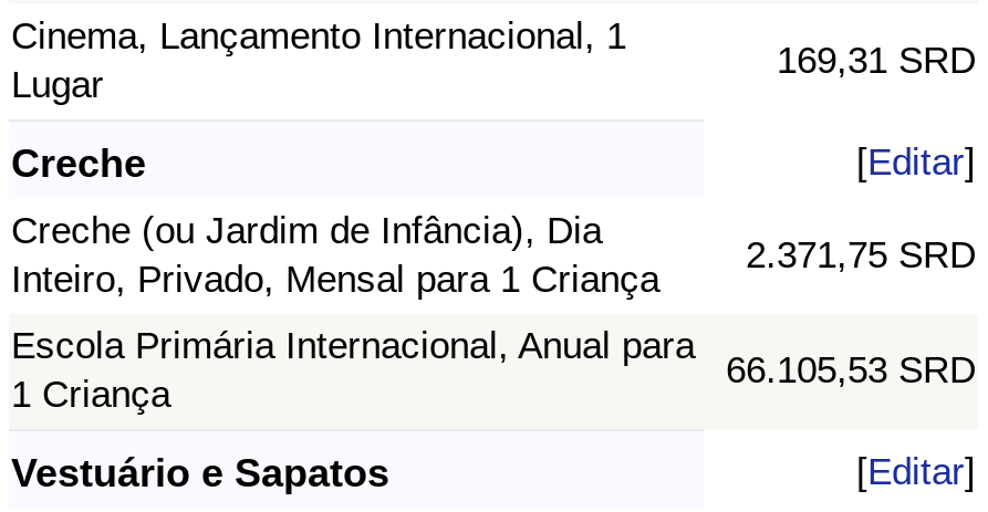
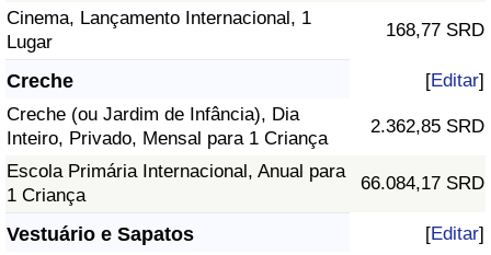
[777,41,976,83] 169,31 SRD -> [386,20,484,41] 168,77 SRD
[746,235,976,277] 2.371,75 SRD -> [370,116,484,137] 2.362,85 SRD
[726,350,976,392] 66.105,53 SRD -> [361,173,484,194] 66.084,17 SRD

